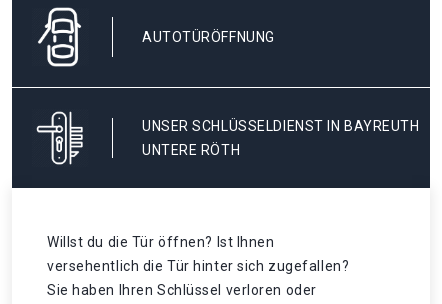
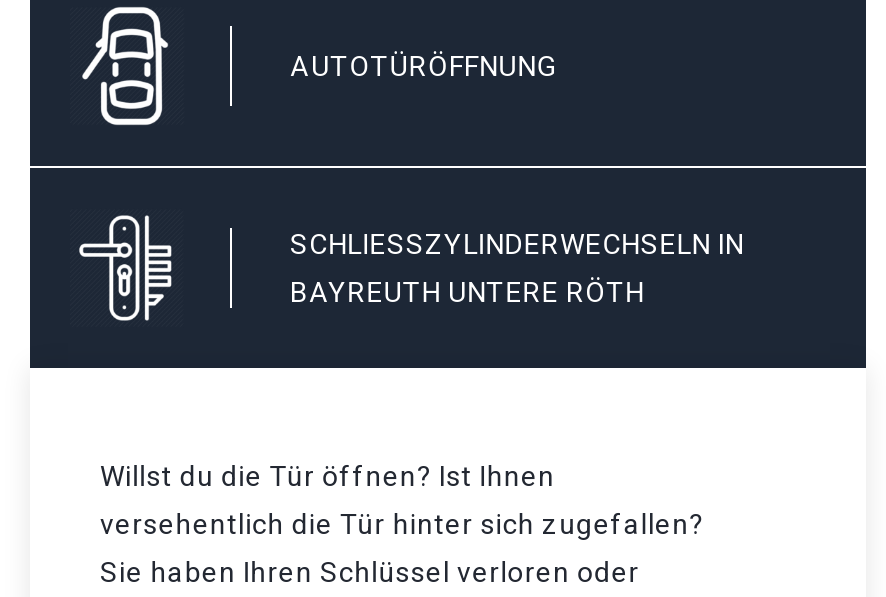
[142,118,419,134] UNSER SCHLÜSSELDIENST IN BAYREUTH -> [290,228,744,260] SCHLIESSZYLINDERWECHSELN IN B
[142,142,240,158] UNTERE RÖTH -> [290,276,644,308] AYREUTH UNTERE RÖTH

